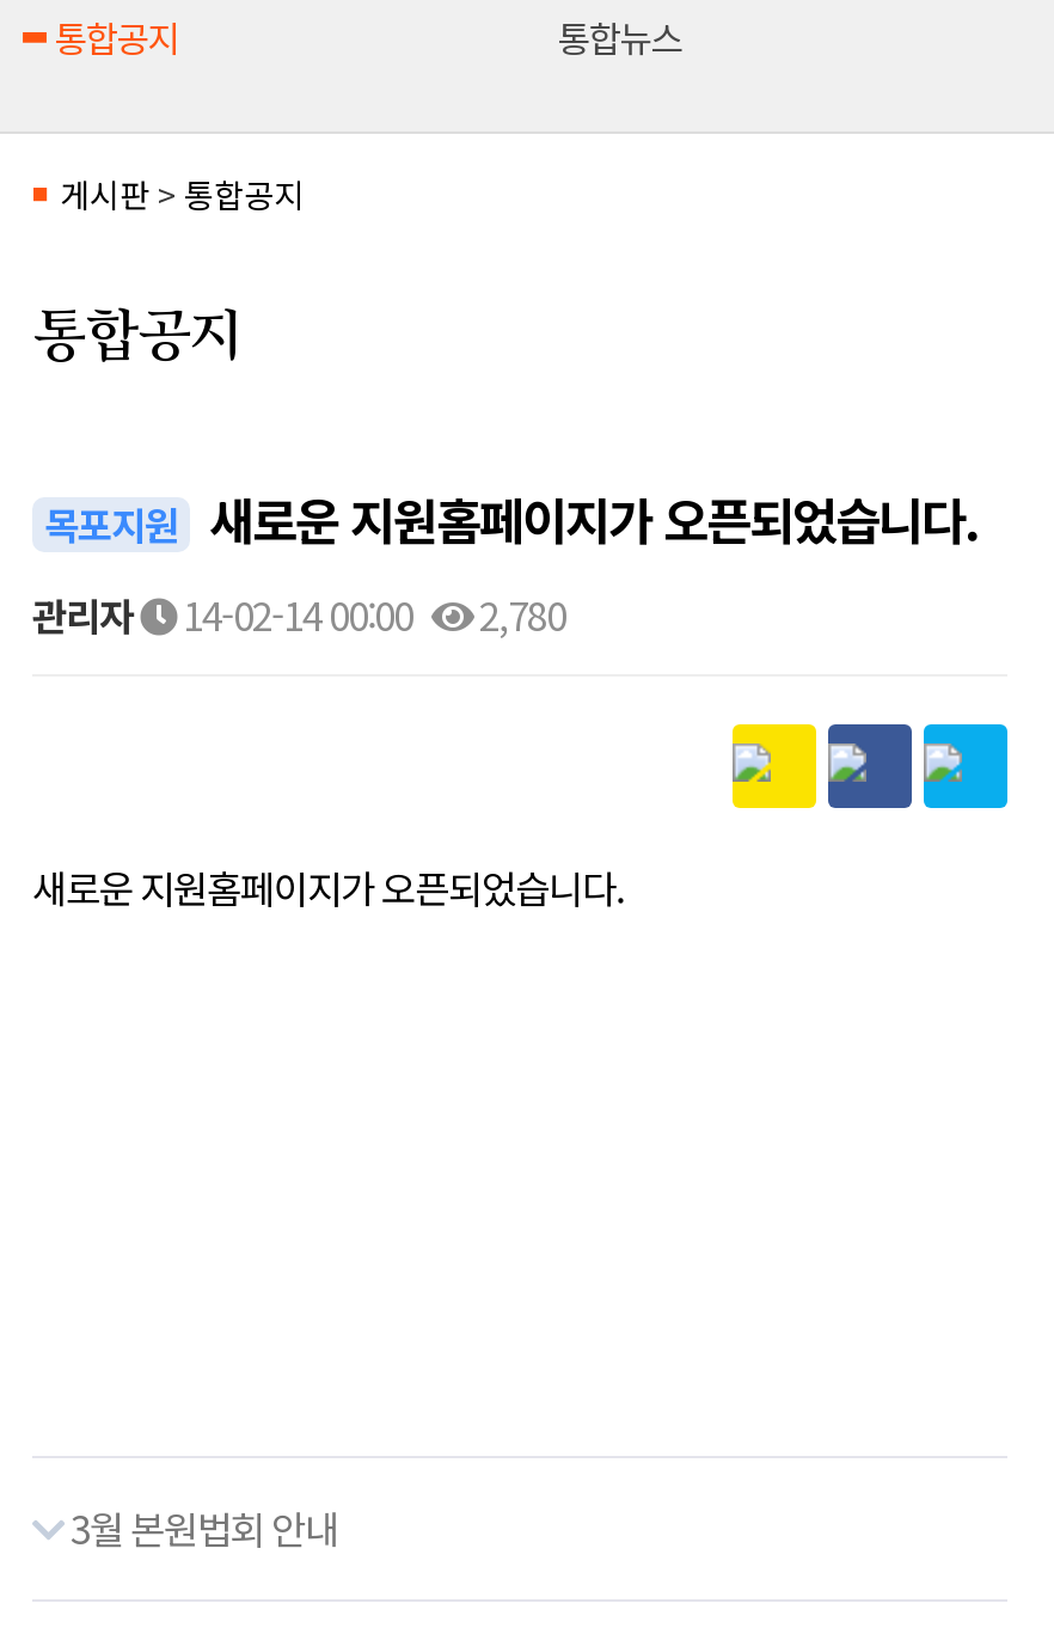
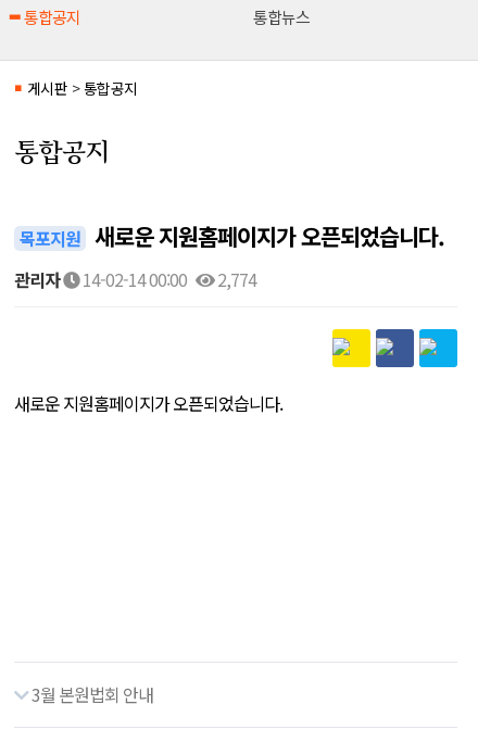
[32,586,565,644] 관리자 14-02-14 00:00 2,780 -> [14,266,256,292] 관리자 14-02-14 00:00 2,774

